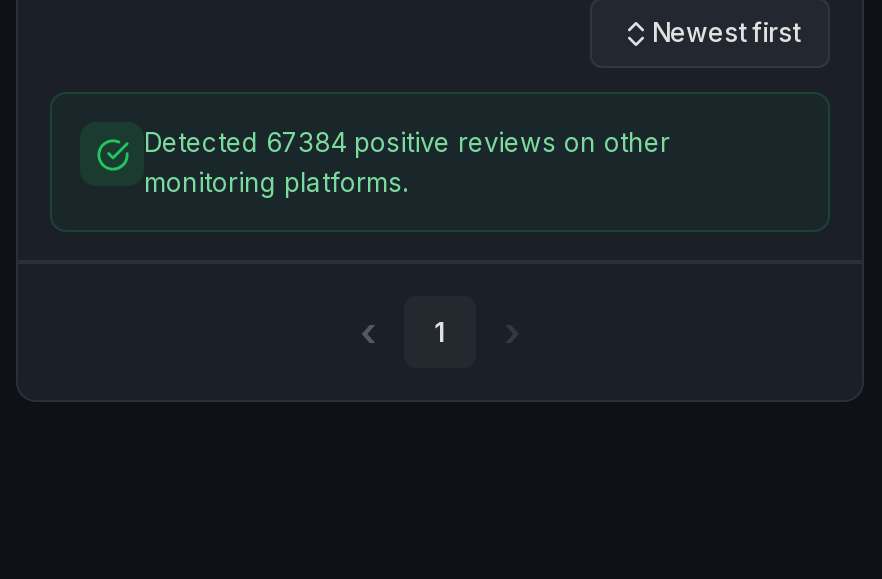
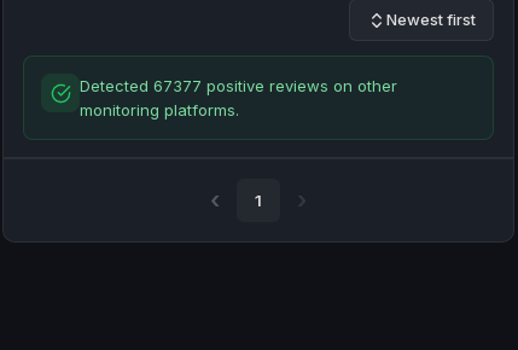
[144,126,670,158] Detected 67384 positive reviews on other -> [80,76,397,95] Detected 67377 positive reviews on other

